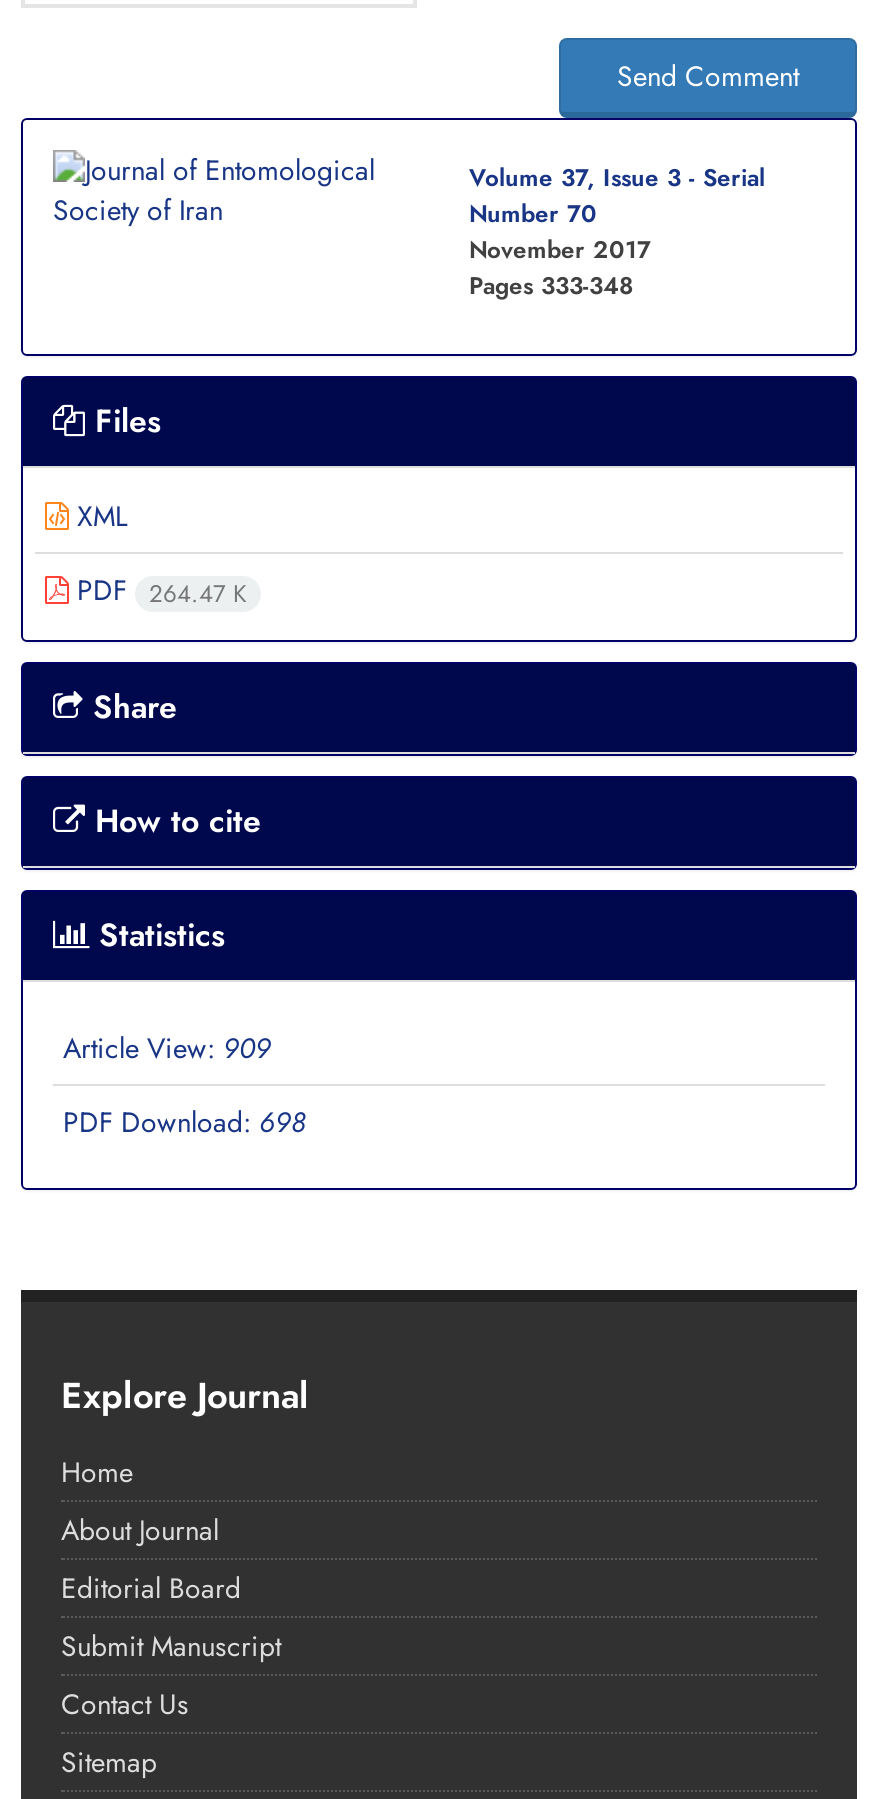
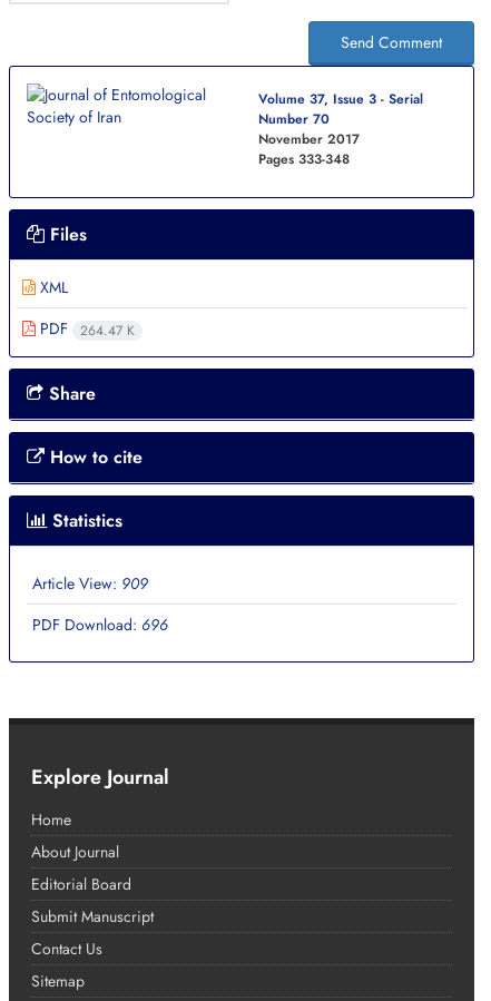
[63,1101,305,1141] PDF Download: 698 -> [32,613,168,635] PDF Download: 696

